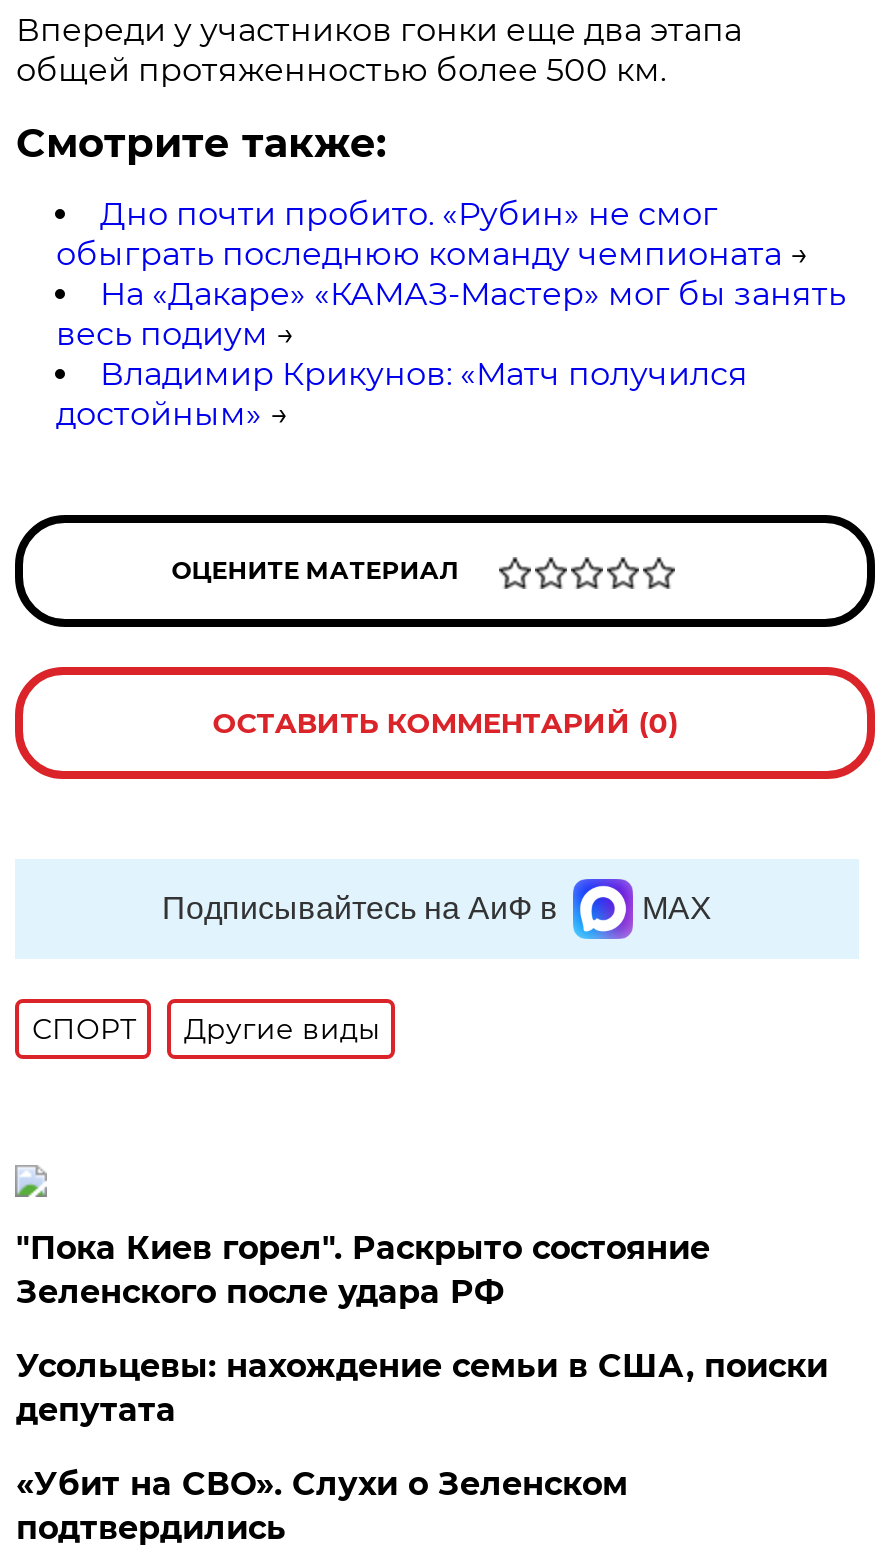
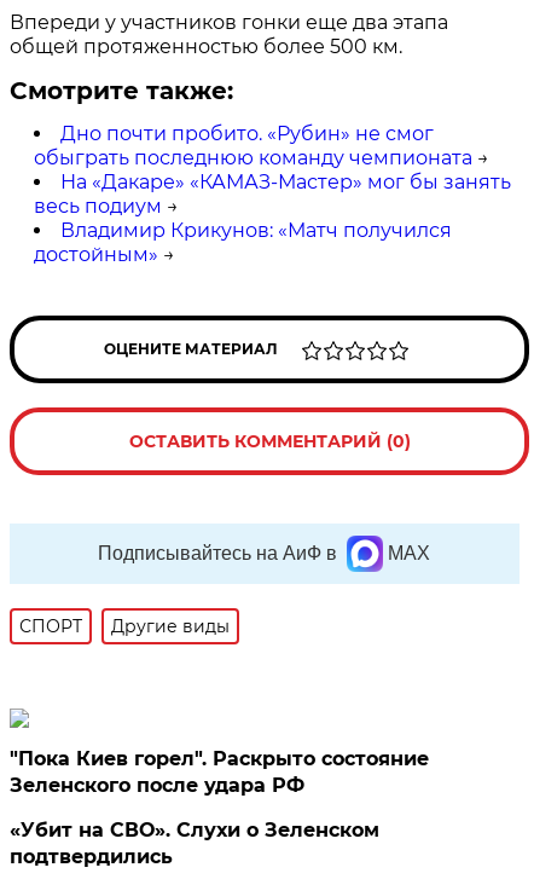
[16,1347,828,1429] Усольцевы: нахождение семьи в США, поиски | депутата -> none

